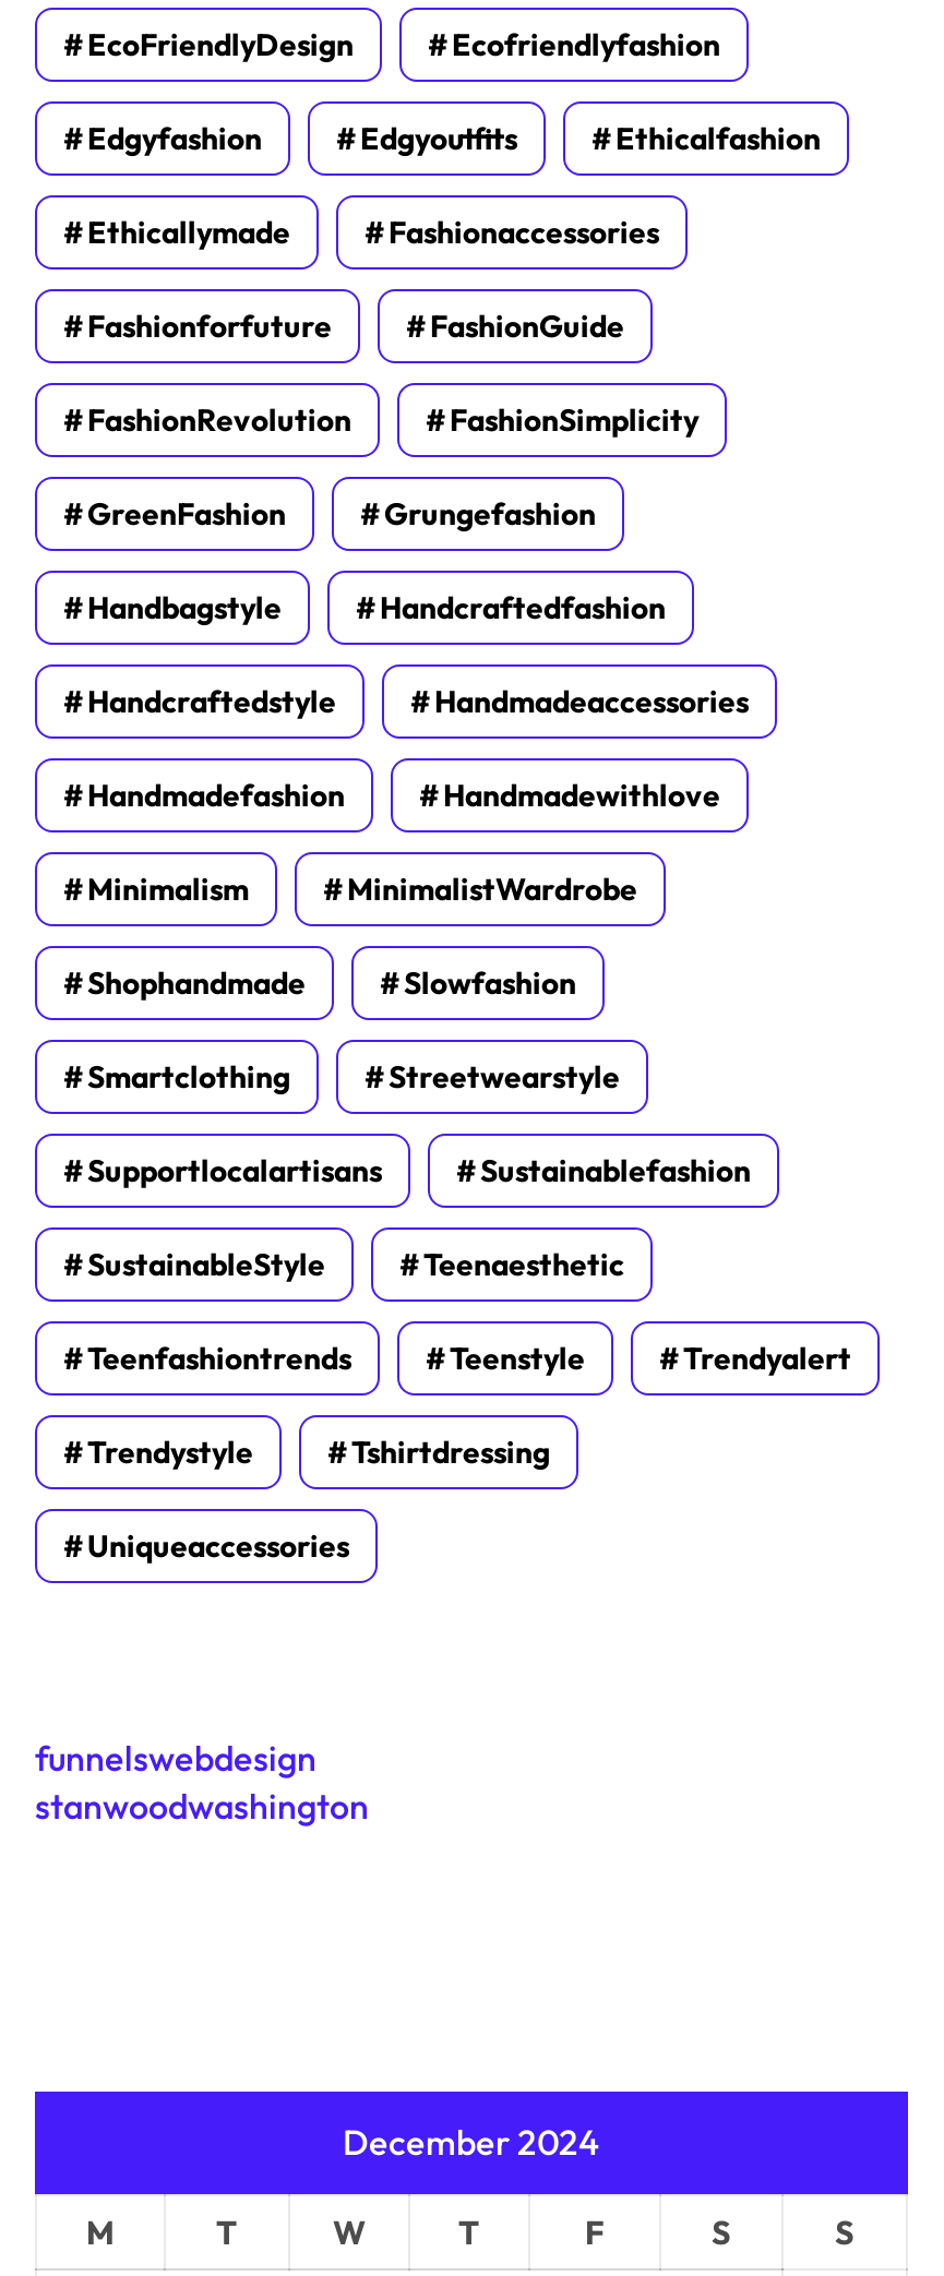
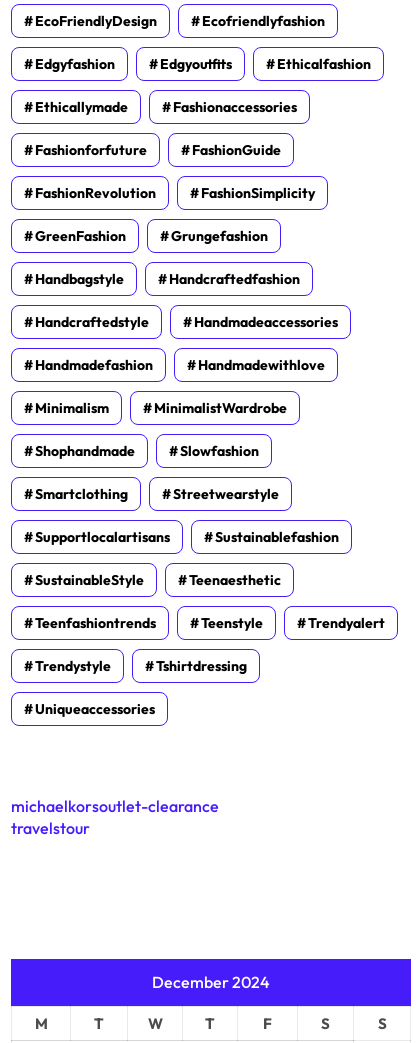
[35,1736,369,1828] funnelswebdesign | stanwoodwashington -> [11,796,219,838] michaelkorsoutlet-clearance | travelstour

